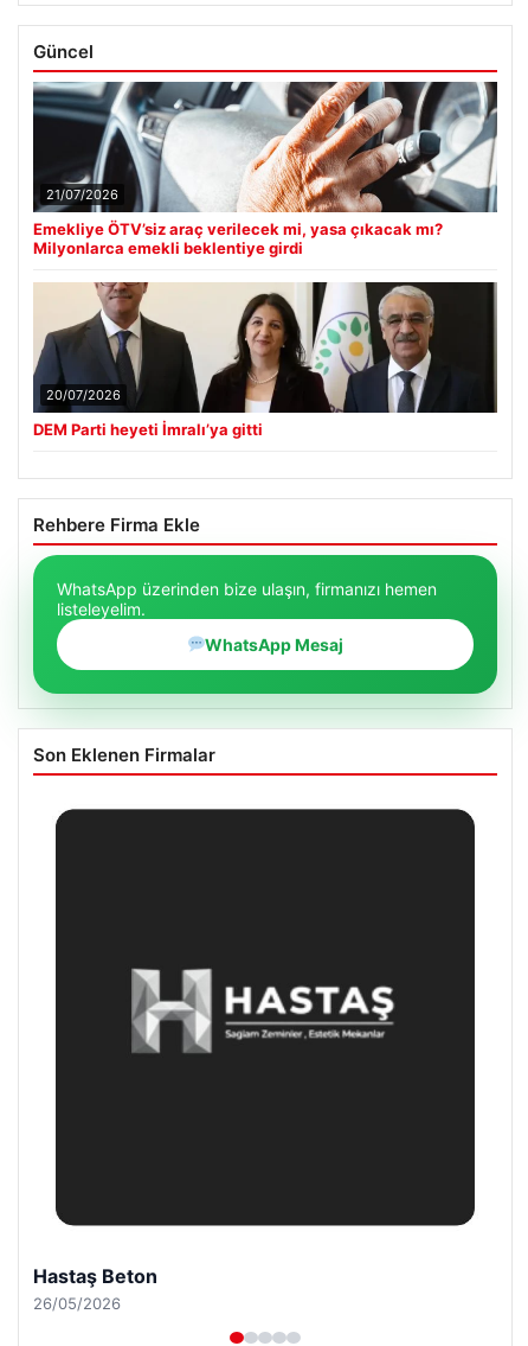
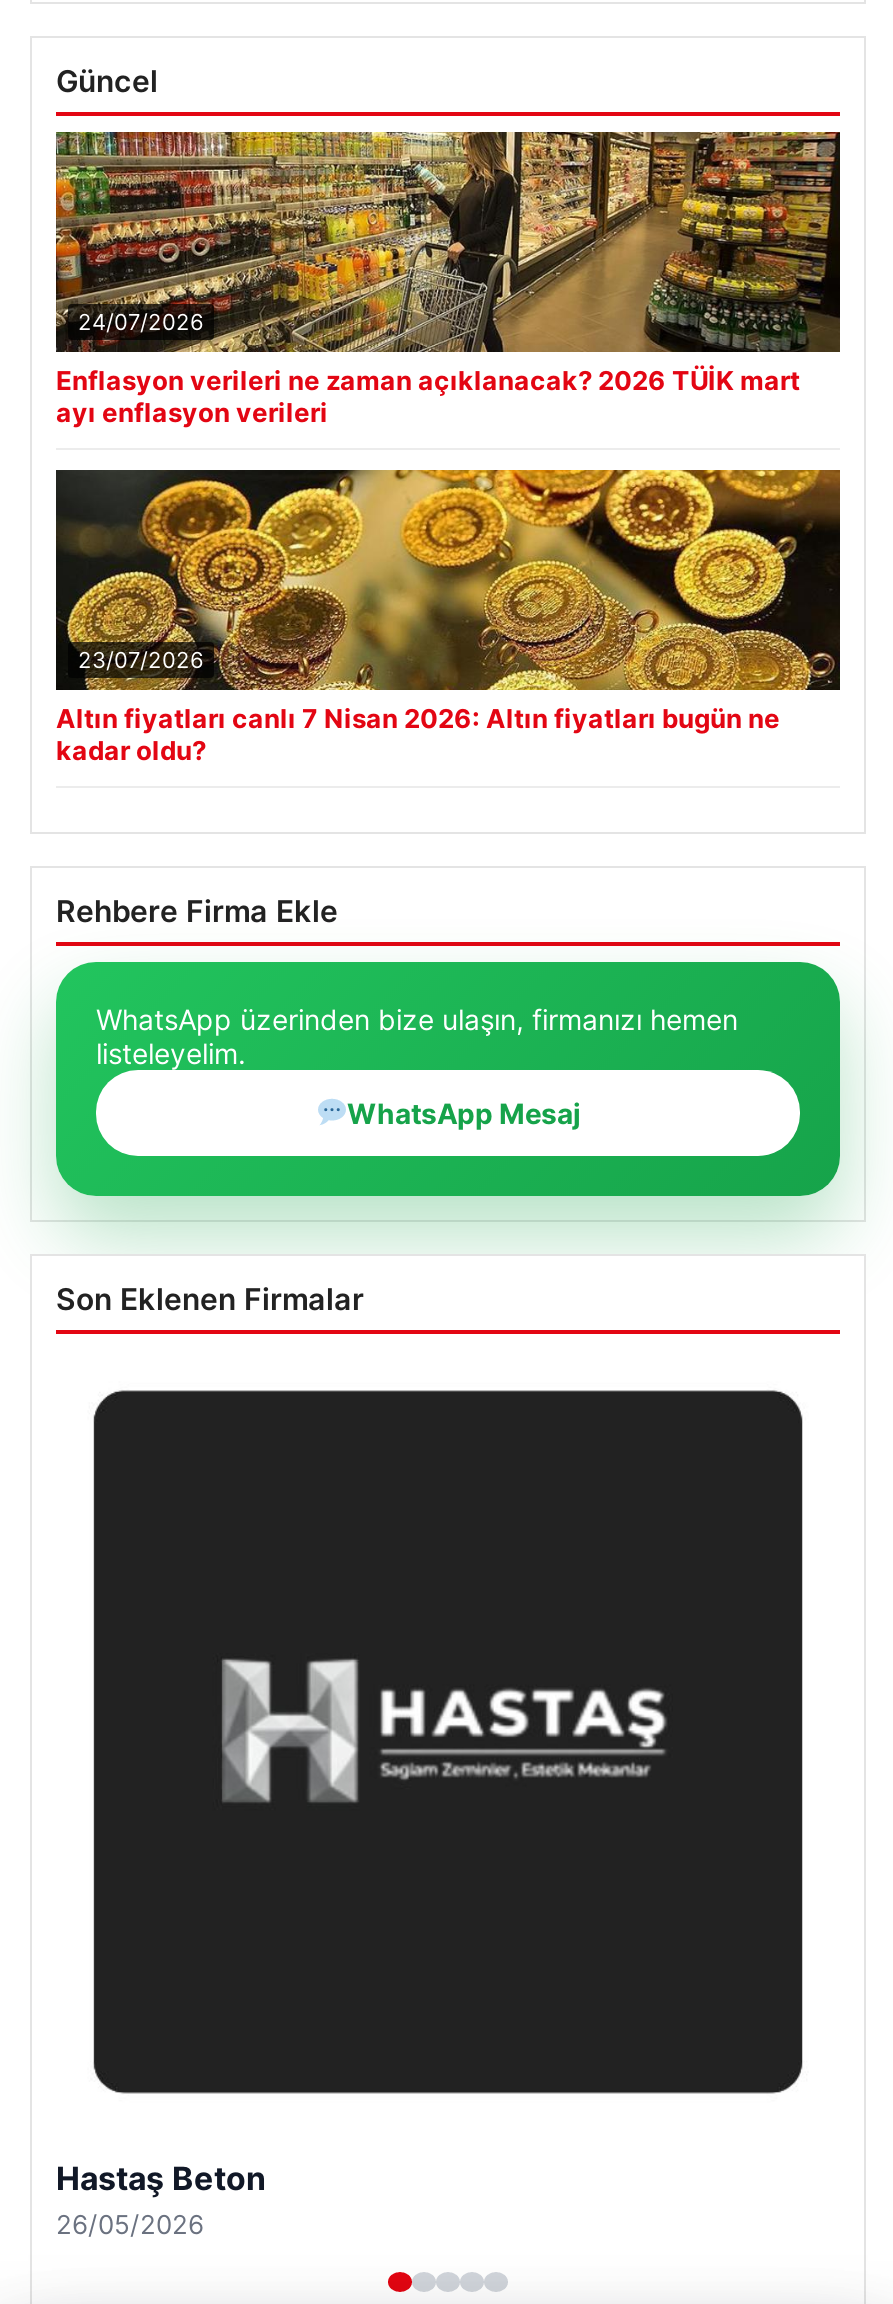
[32,81,498,213] [image] | 21/07/2026 -> [54,130,842,354] [image] | 24/07/2026
[33,219,443,257] Emekliye ÖTV’siz araç verilecek mi, yasa çıkacak mı? | Milyonlarca emekli beklentiye girdi -> [56,364,800,428] Enflasyon verileri ne zaman açıklanacak? 2026 TÜİK mart | ayı enflasyon verileri
[33,281,498,410] [image] | 20/07/2026 -> [54,468,842,688] [image] | 23/07/2026
[33,420,263,439] DEM Parti heyeti İmralı’ya gitti -> [56,702,780,766] Altın fiyatları canlı 7 Nisan 2026: Altın fiyatları bugün ne | kadar oldu?

